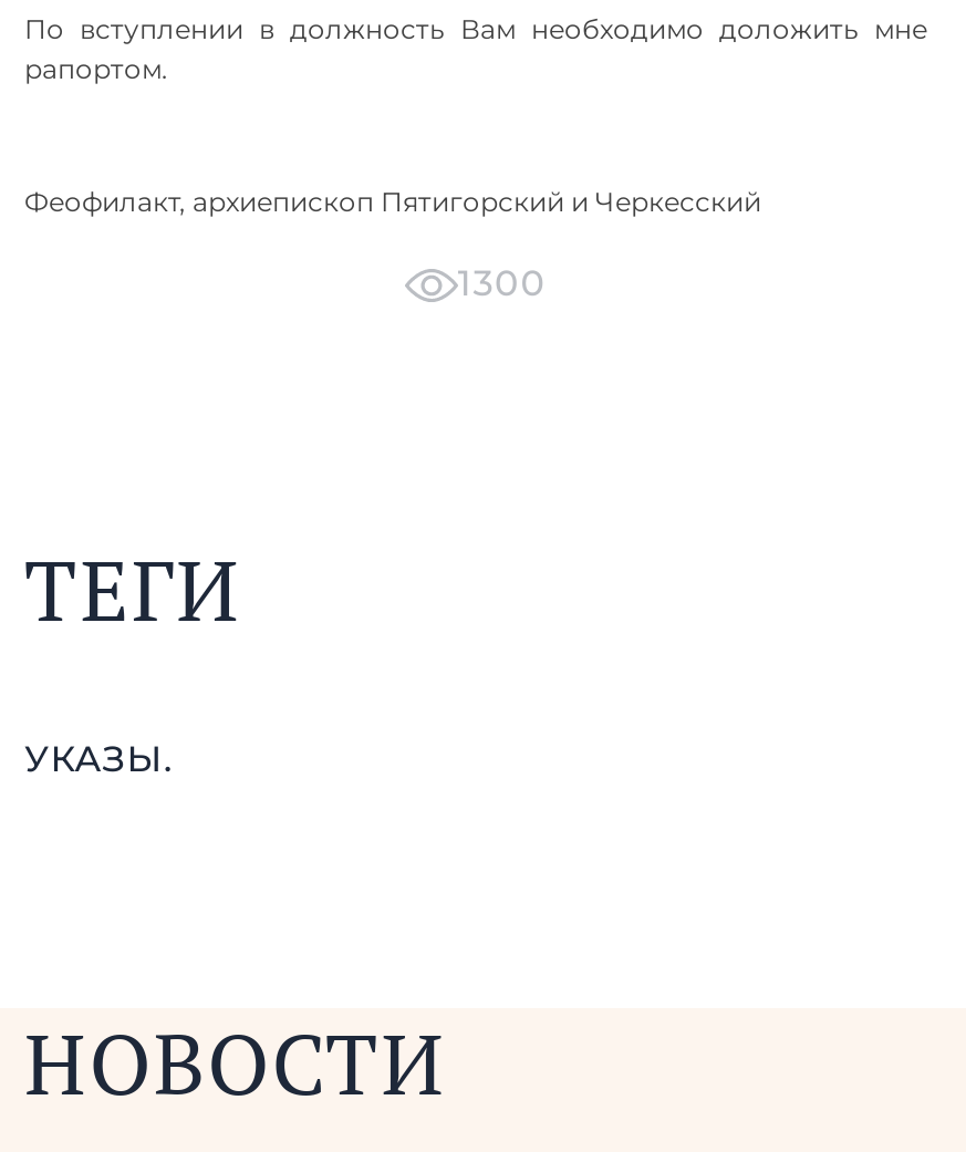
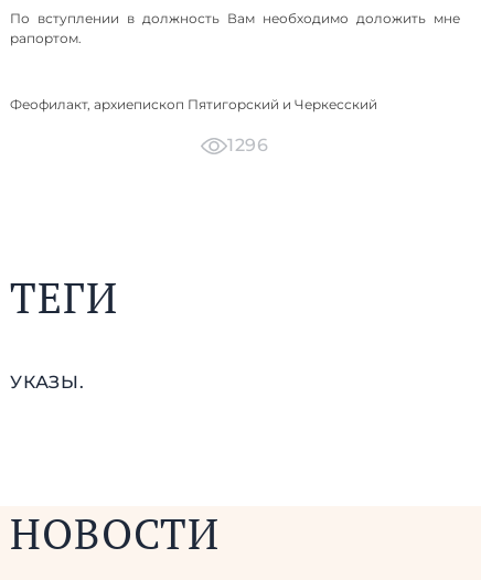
[458,263,547,305] 1300 -> [227,135,269,156] 1296

